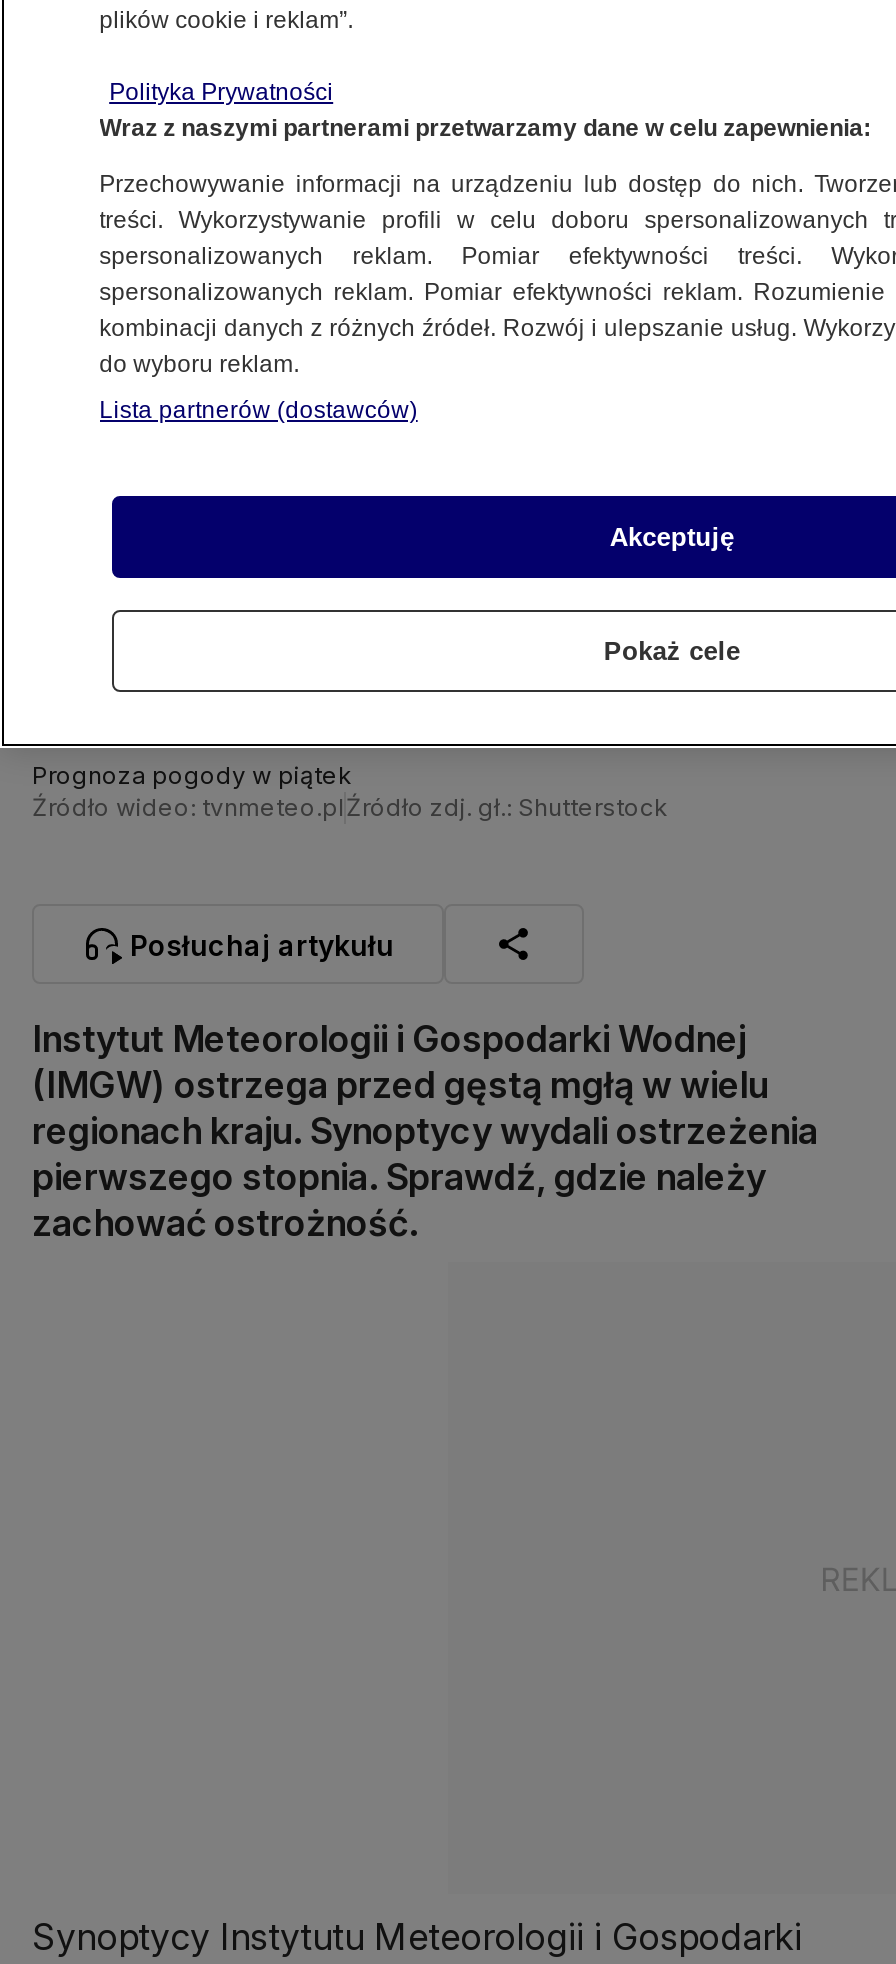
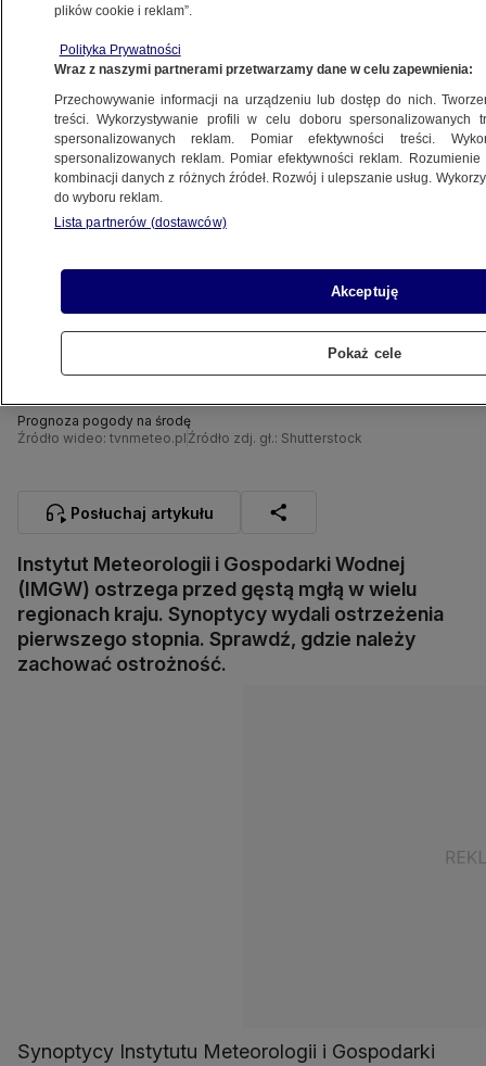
[32,760,352,790] Prognoza pogody w piątek -> [17,413,191,429] Prognoza pogody na środę

